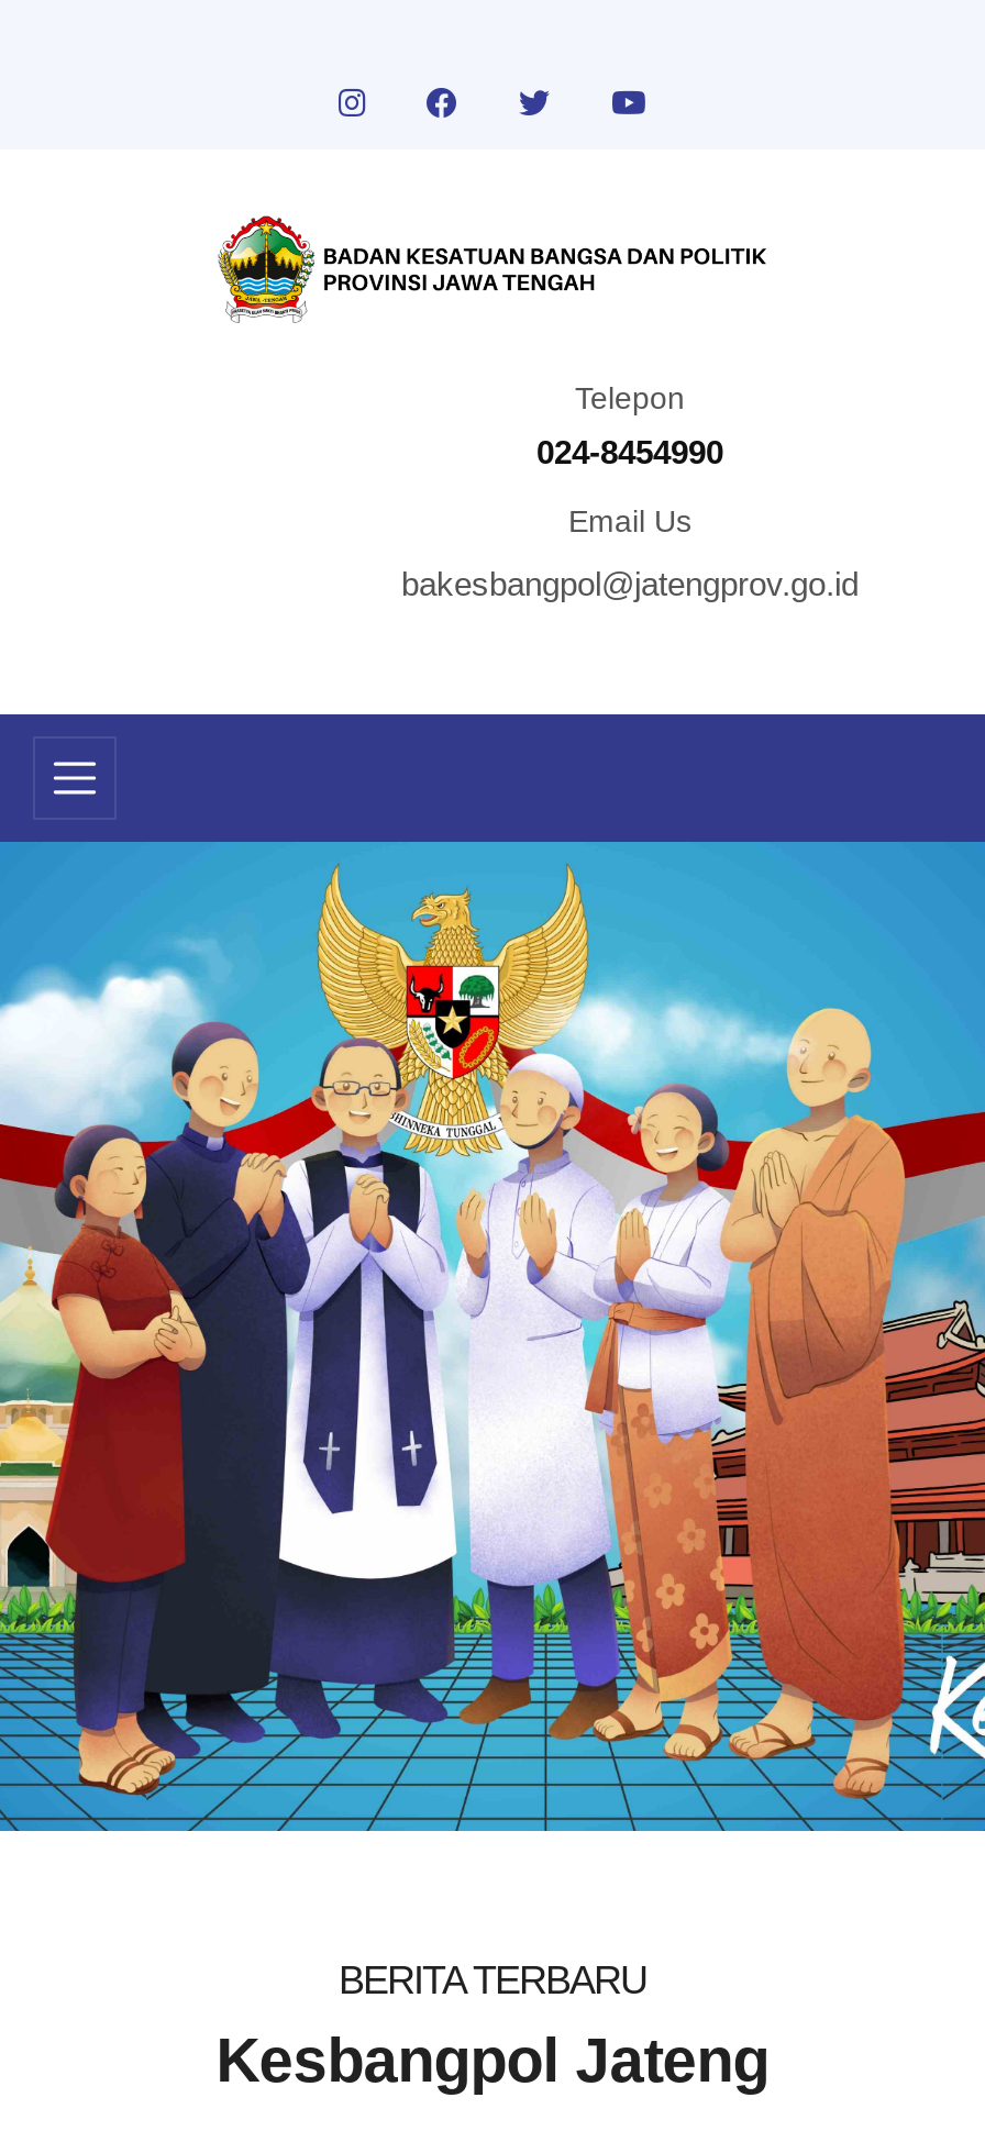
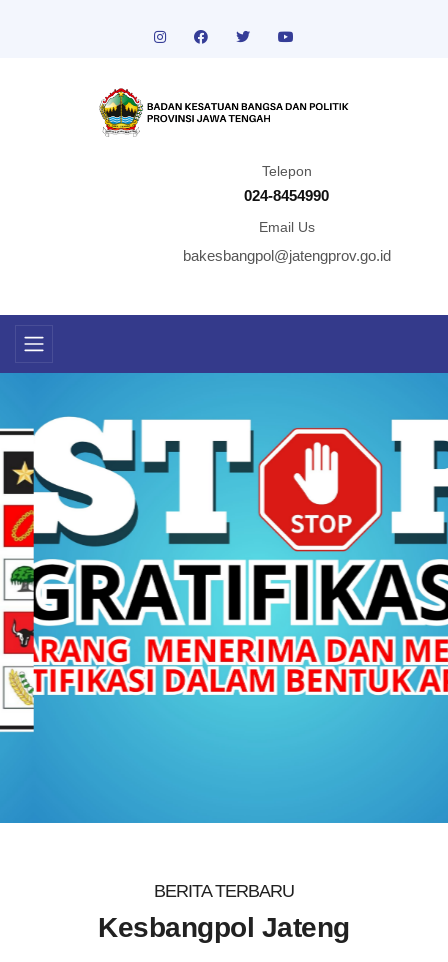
[7,864,978,1831] [image] -> [3,385,445,822] [image]

